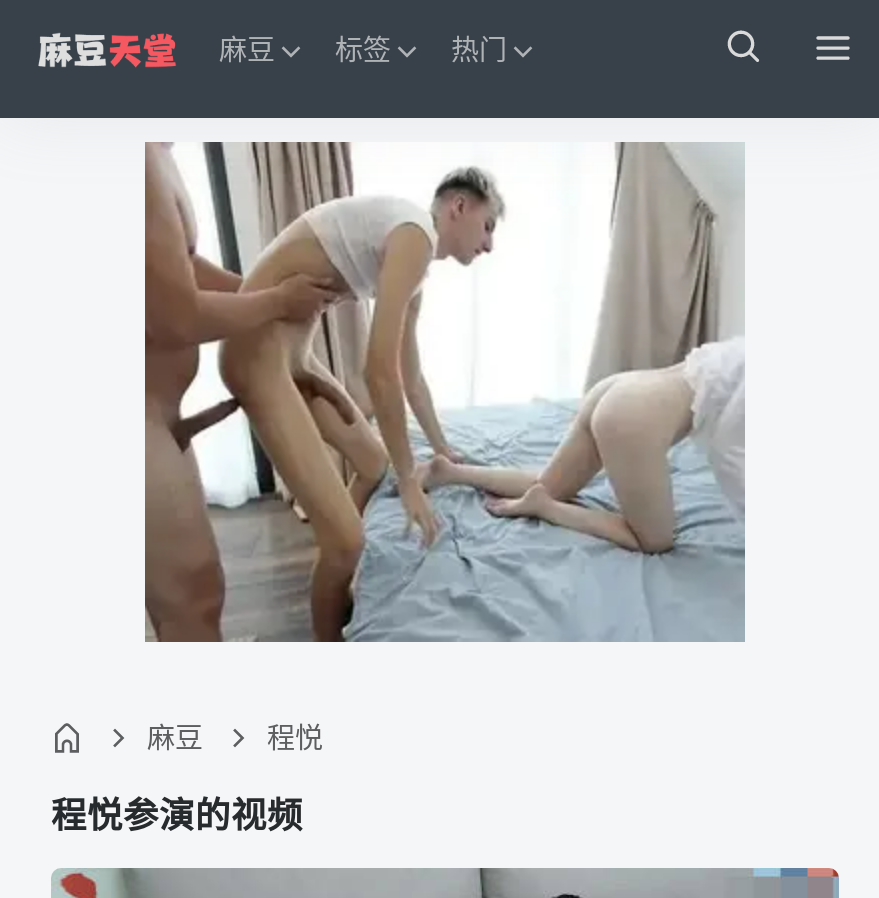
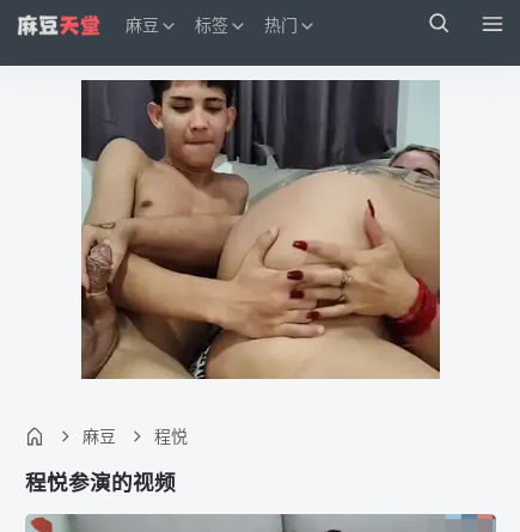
[143,140,747,644] [image] -> [80,79,441,379] [image]

